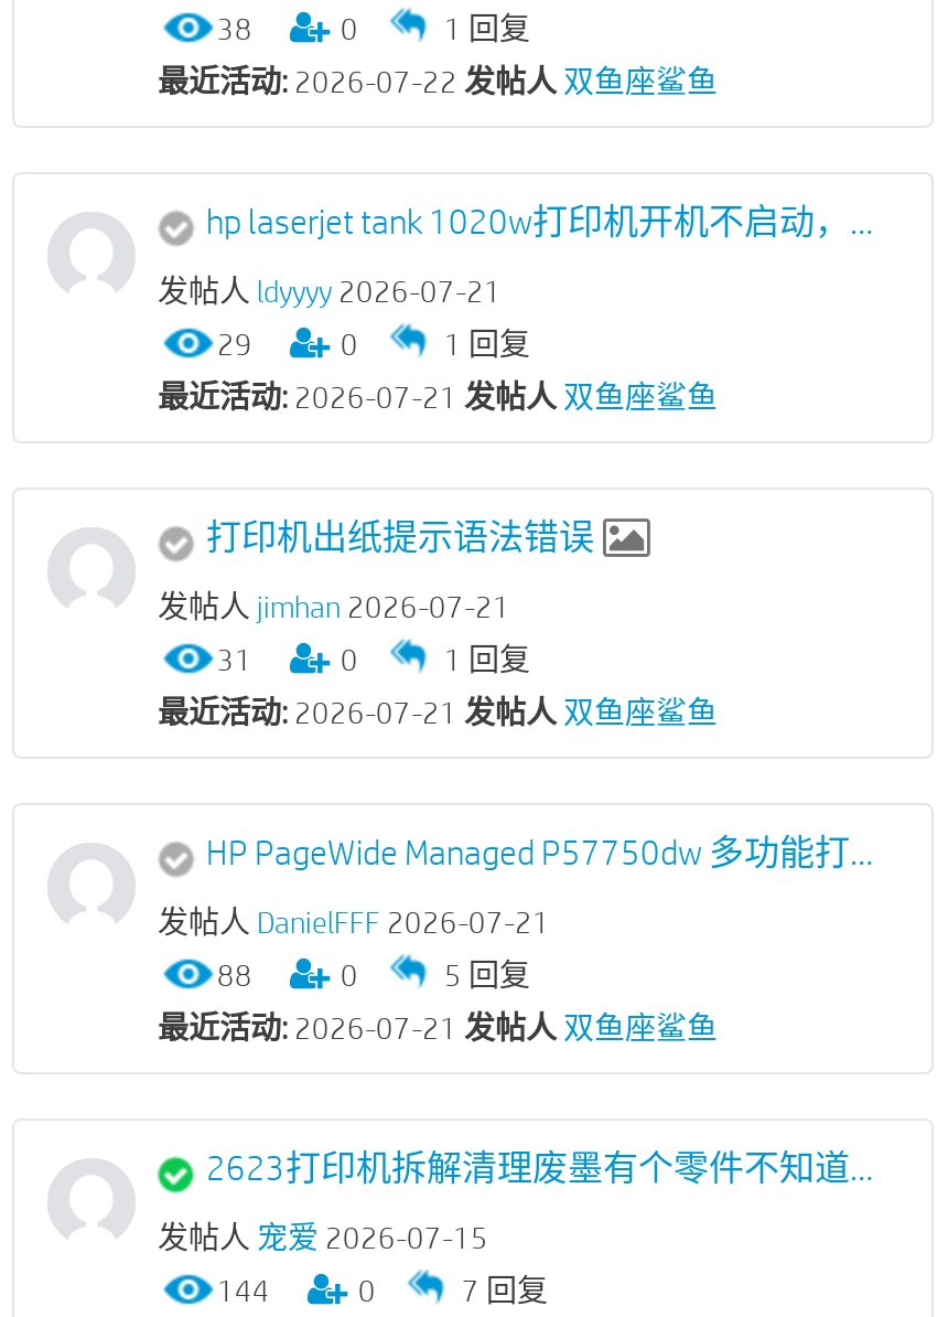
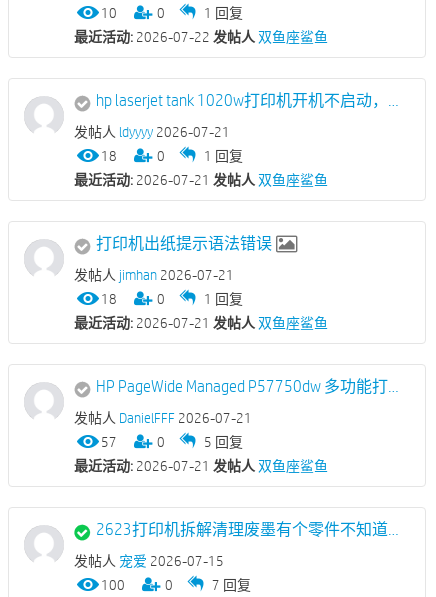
[217,9,252,49] 38 -> [101,4,117,22] 10
[217,324,252,364] 29 -> [101,147,117,165] 18
[217,640,252,679] 31 -> [101,290,117,308] 18
[217,955,252,995] 88 -> [101,433,117,451] 57
[217,1271,270,1310] 144 -> [101,576,125,594] 100

